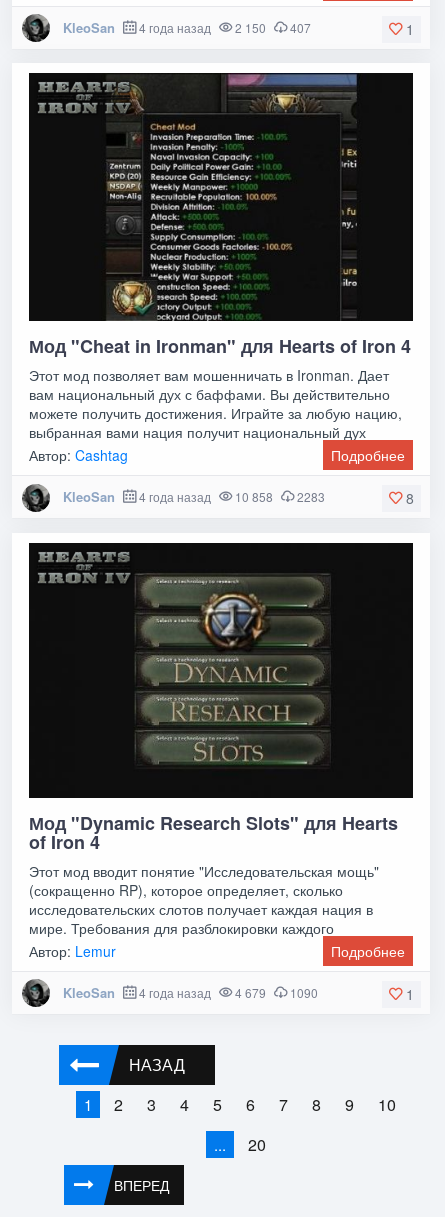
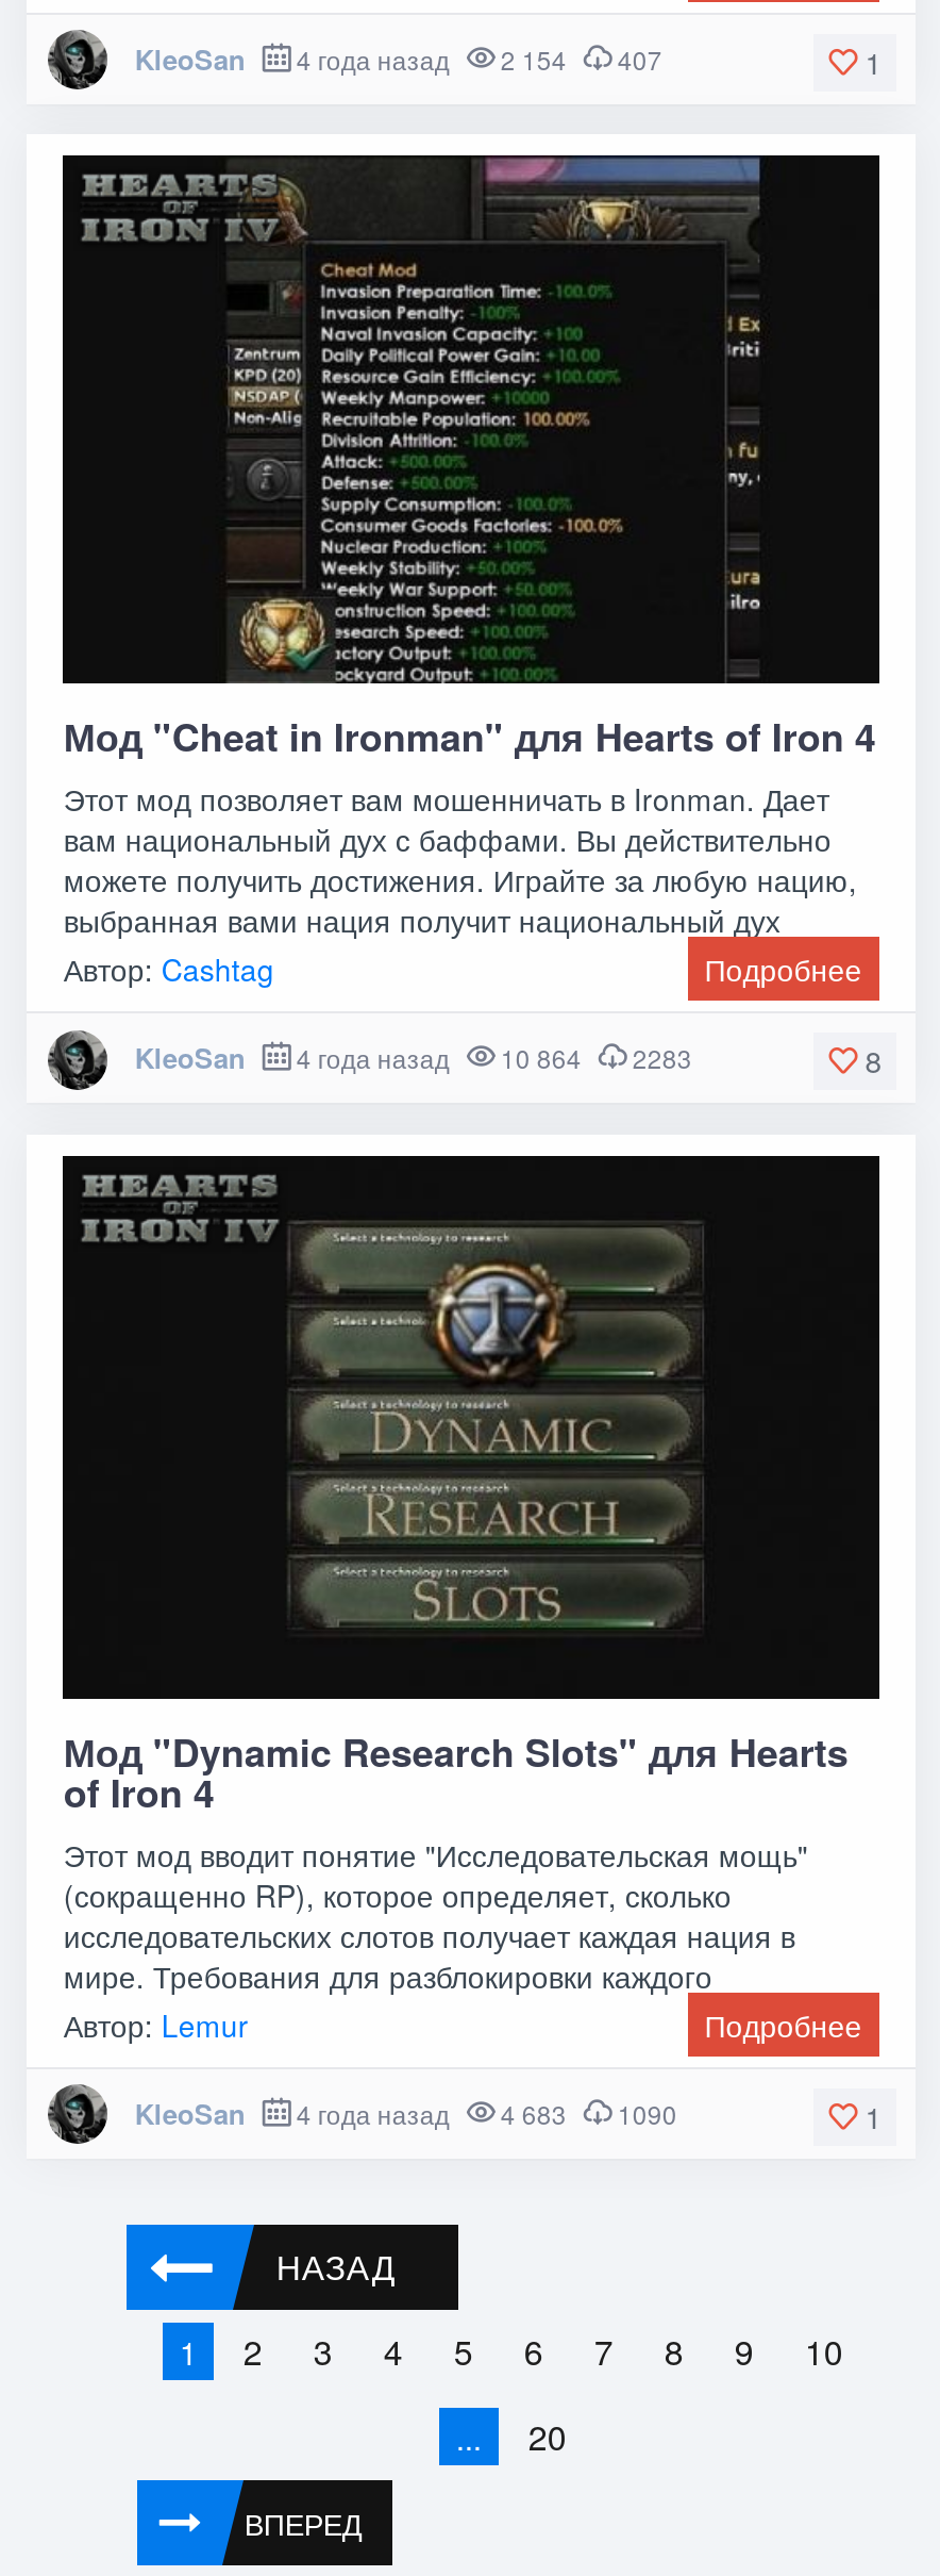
[63,18,311,37] KleoSan 4 года назад 2 150 407 -> [135,38,662,79] KleoSan 4 года назад 2 154 407
[63,487,325,506] KleoSan 4 года назад 10 858 2283 -> [135,1038,692,1078] KleoSan 4 года назад 10 864 2283
[63,983,318,1002] KleoSan 4 года назад 4 679 1090 -> [135,2092,677,2132] KleoSan 4 года назад 4 683 1090

